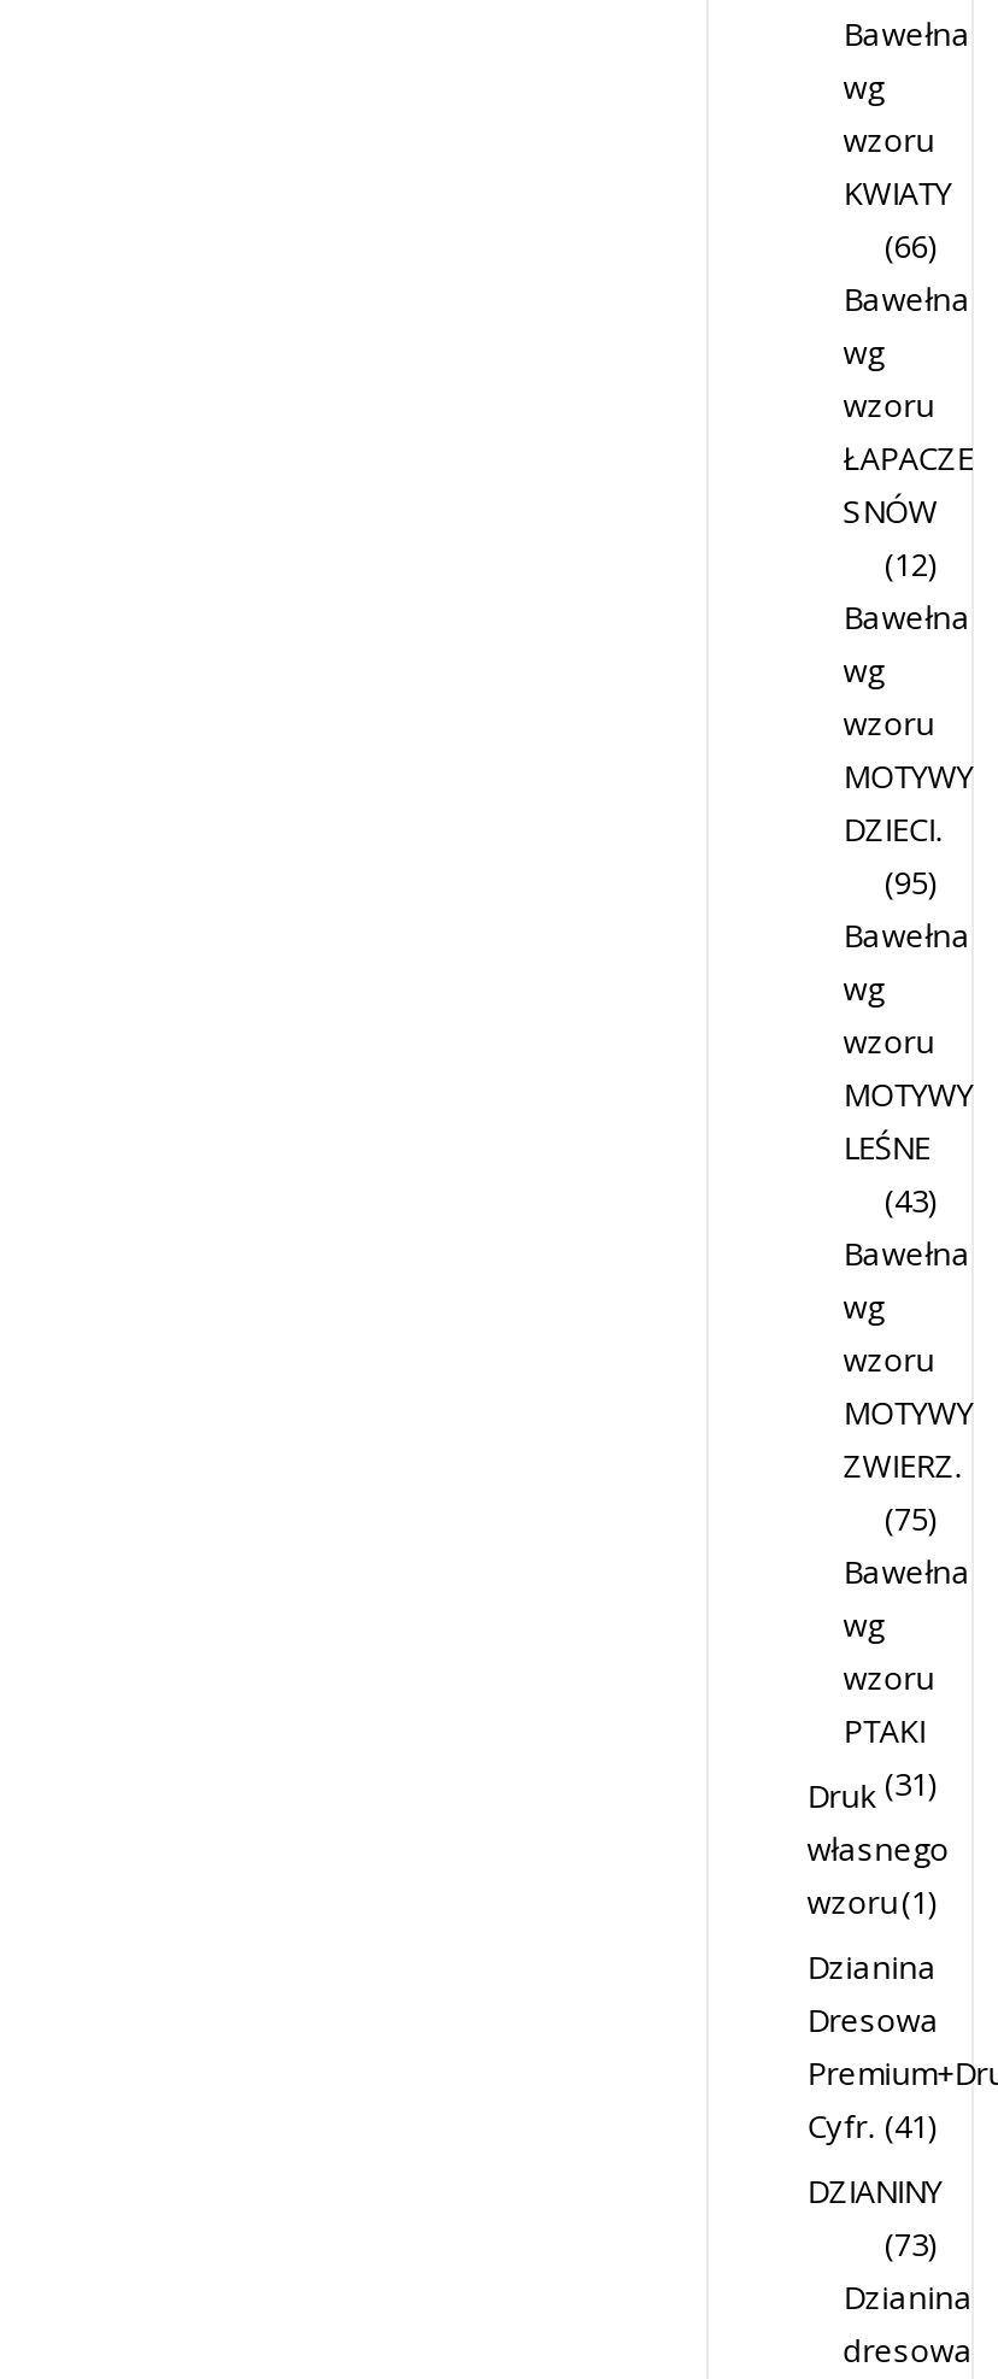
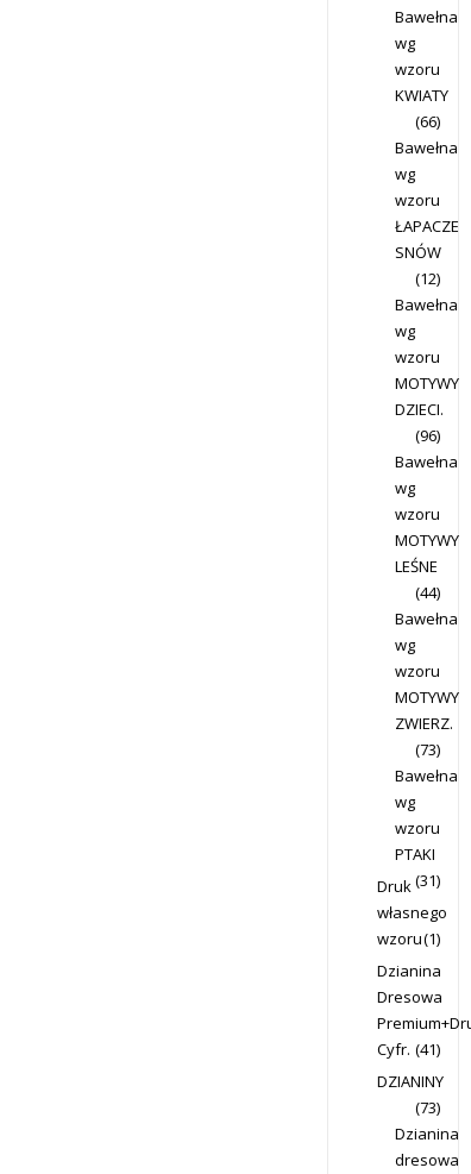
[885,860,935,904] (95) -> [415,425,440,446] (96)
[885,1179,935,1222] (43) -> [415,582,440,603] (44)
[885,1497,935,1540] (75) -> [415,739,440,760] (73)

